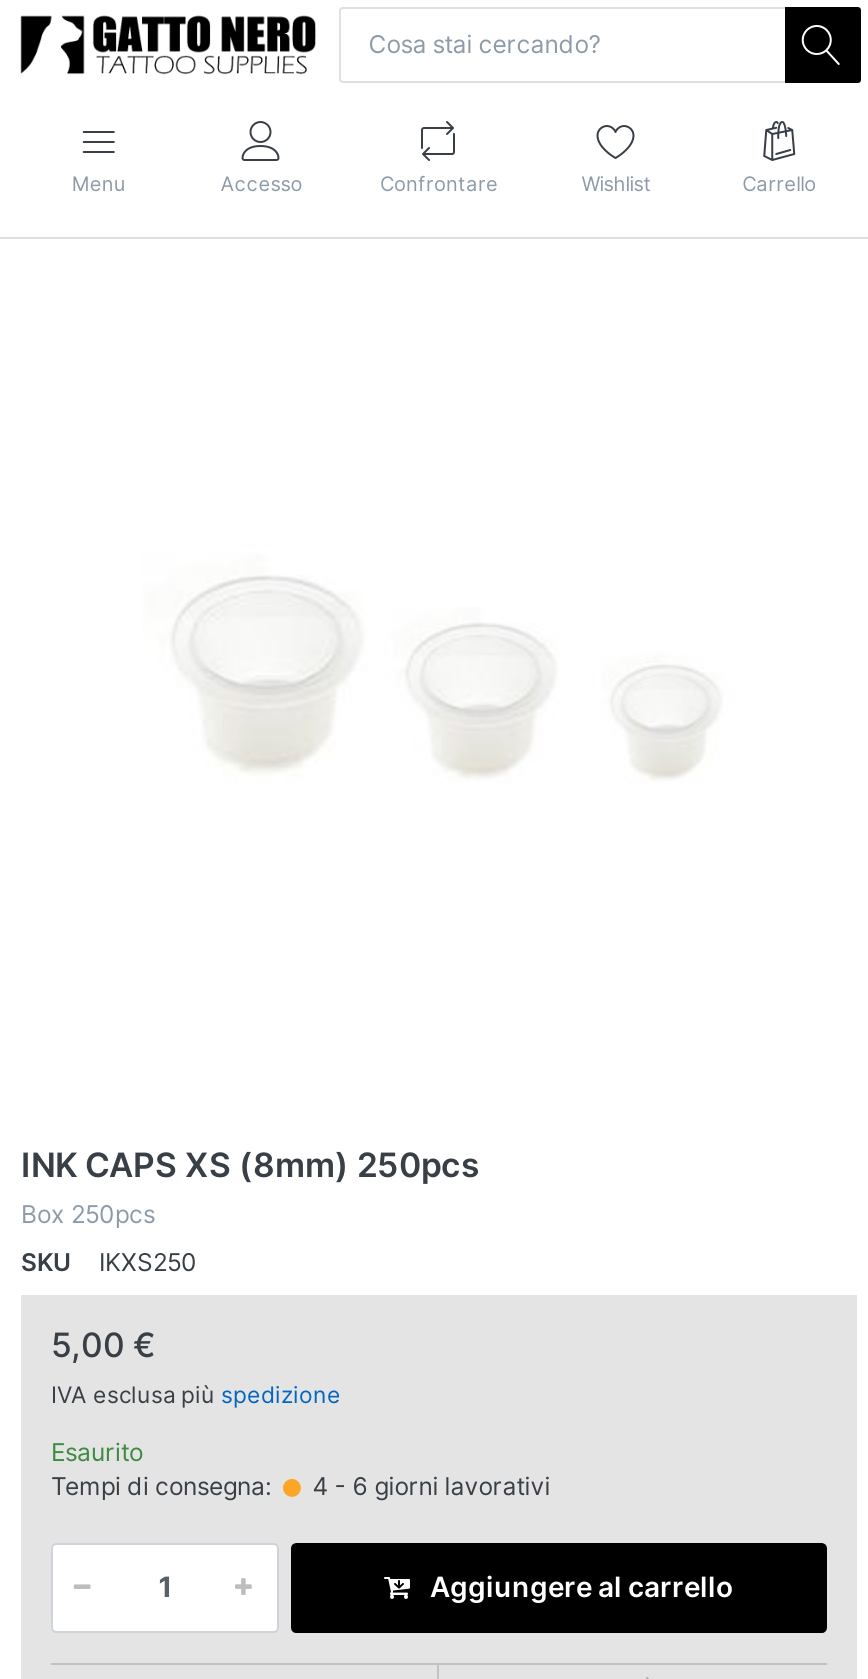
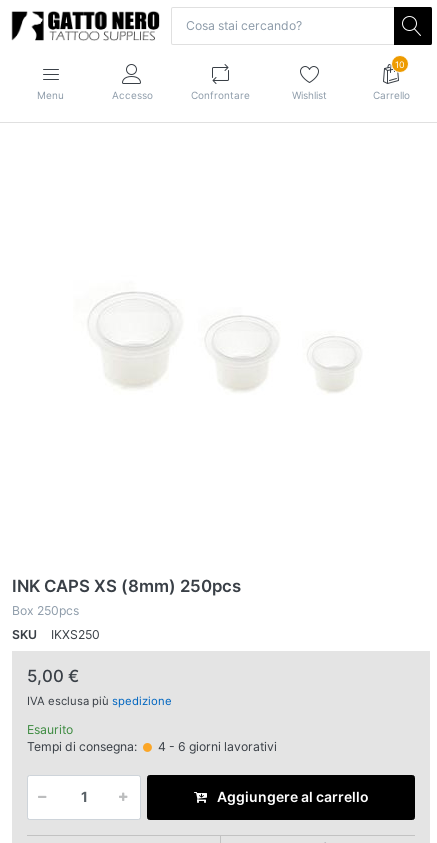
none -> [395,59,405,70] 10

